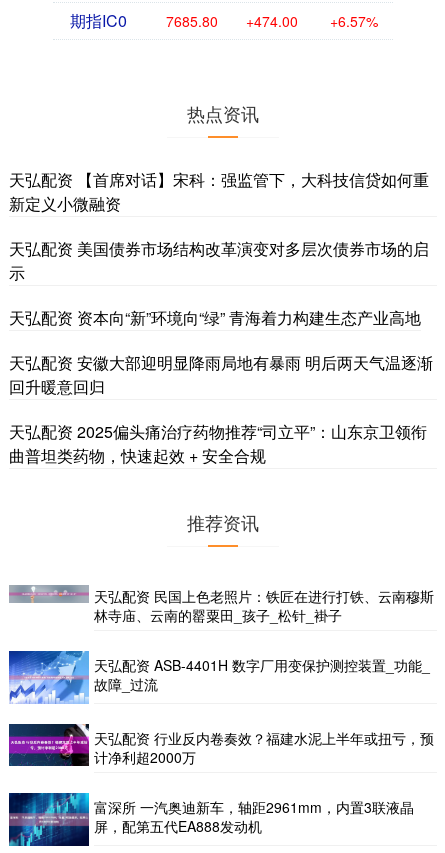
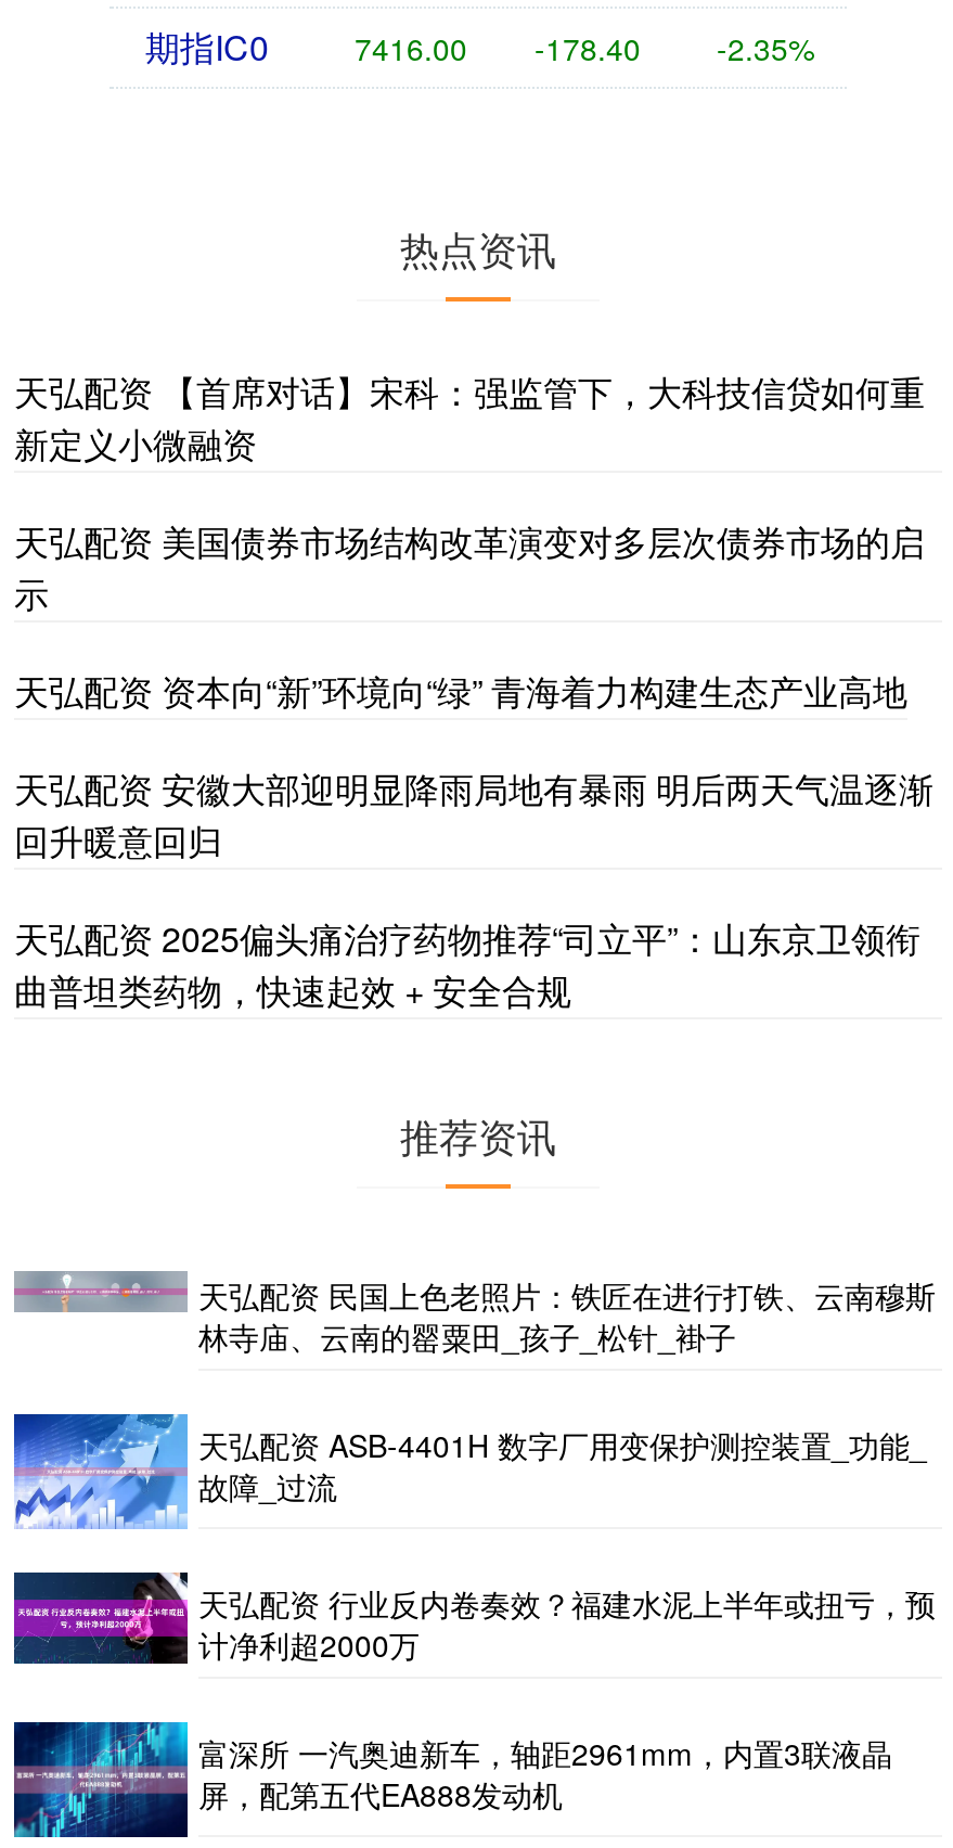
[166,11,218,31] 7685.80 -> [355,25,467,69] 7416.00
[246,11,298,31] +474.00 -> [535,25,641,69] -178.40
[330,11,378,31] +6.57% -> [717,25,814,69] -2.35%

